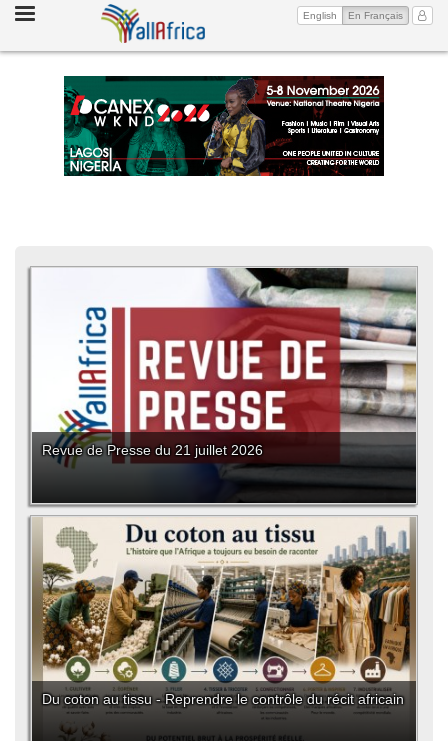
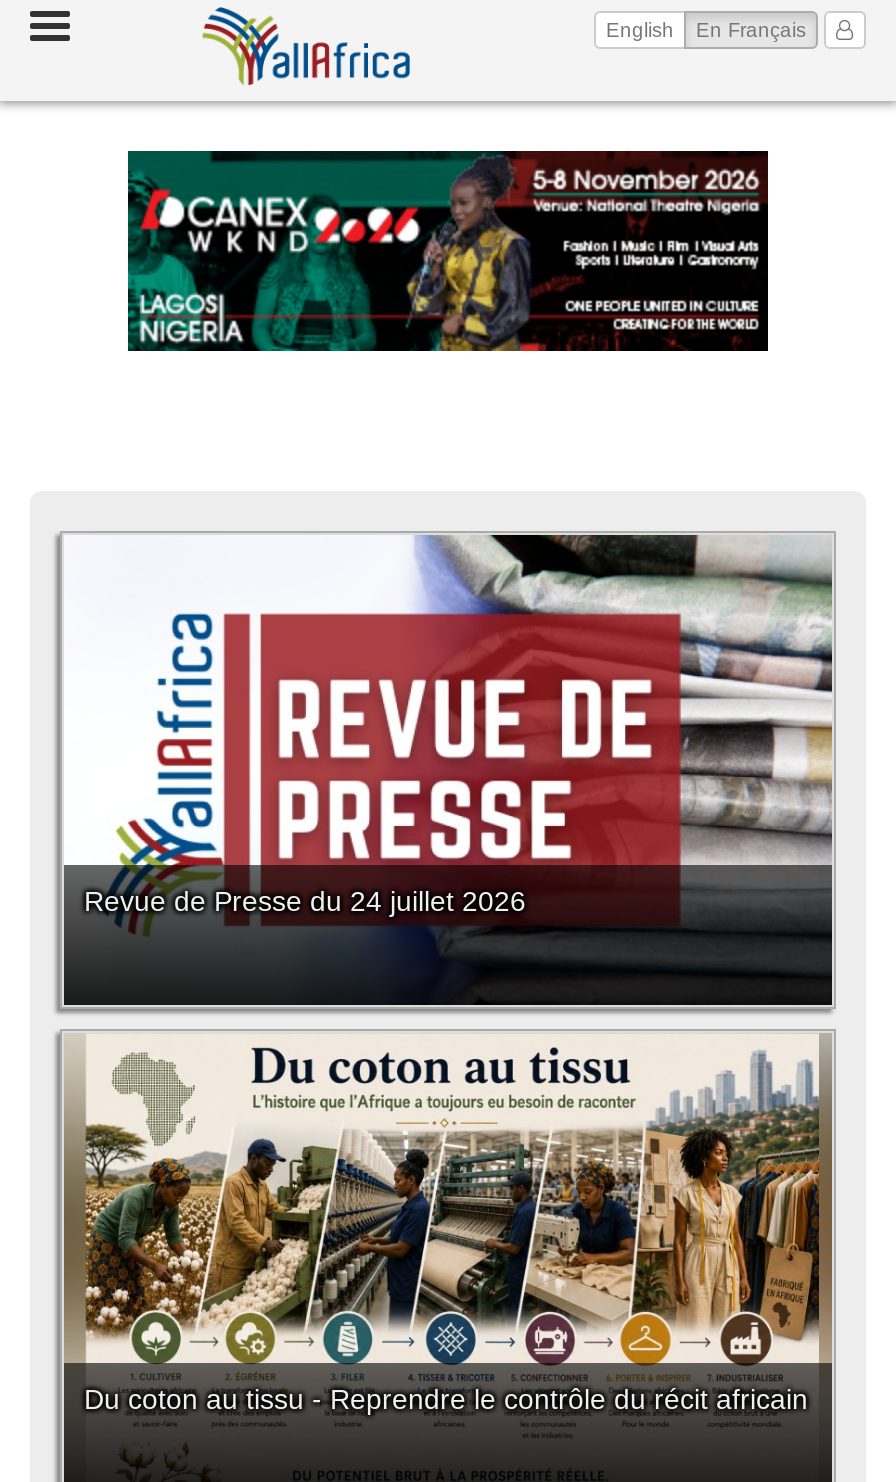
[42,442,263,458] Revue de Presse du 21 juillet 2026 -> [84,884,526,916] Revue de Presse du 24 juillet 2026

